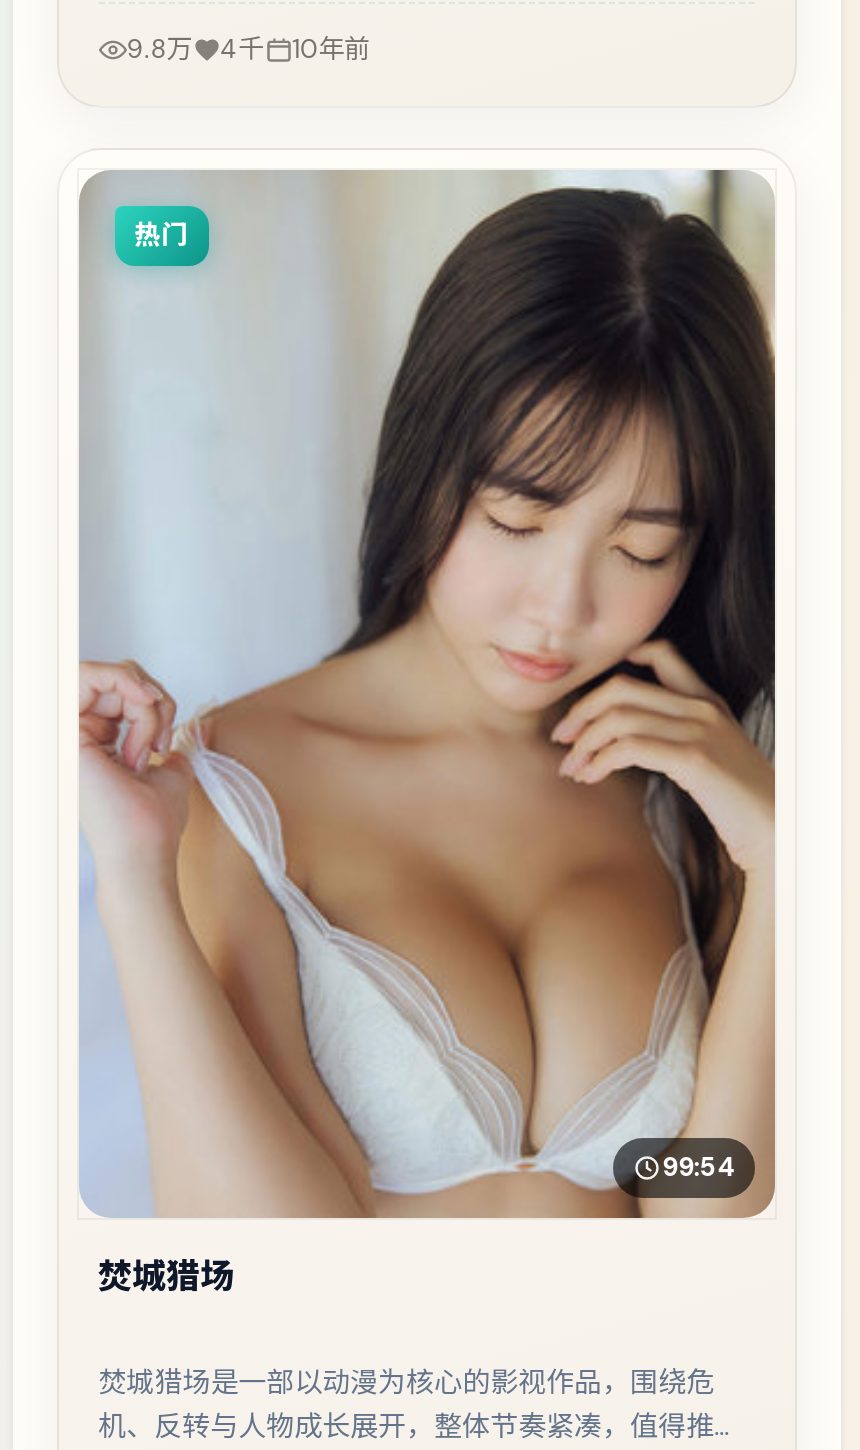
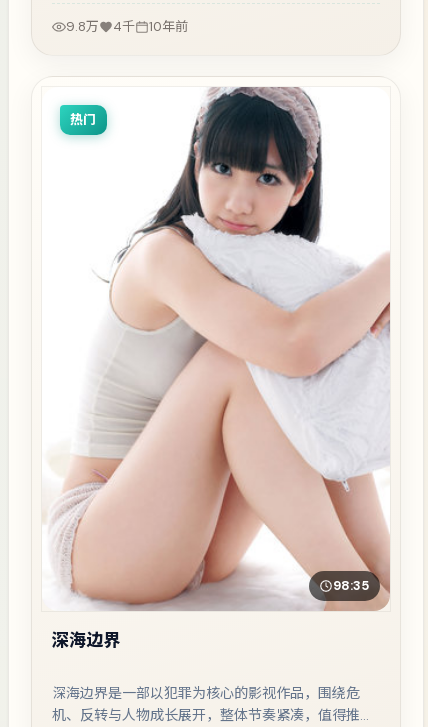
[77,168,777,1220] [image] | 99:54 -> [42,87,391,611] [image] | 98:35
[98,1253,234,1297] 焚城猎场 -> [52,629,120,651] 深海边界
[98,1363,714,1399] 焚城猎场是一部以动漫为核心的影视作品，围绕危 -> [52,684,360,702] 深海边界是一部以犯罪为核心的影视作品，围绕危

